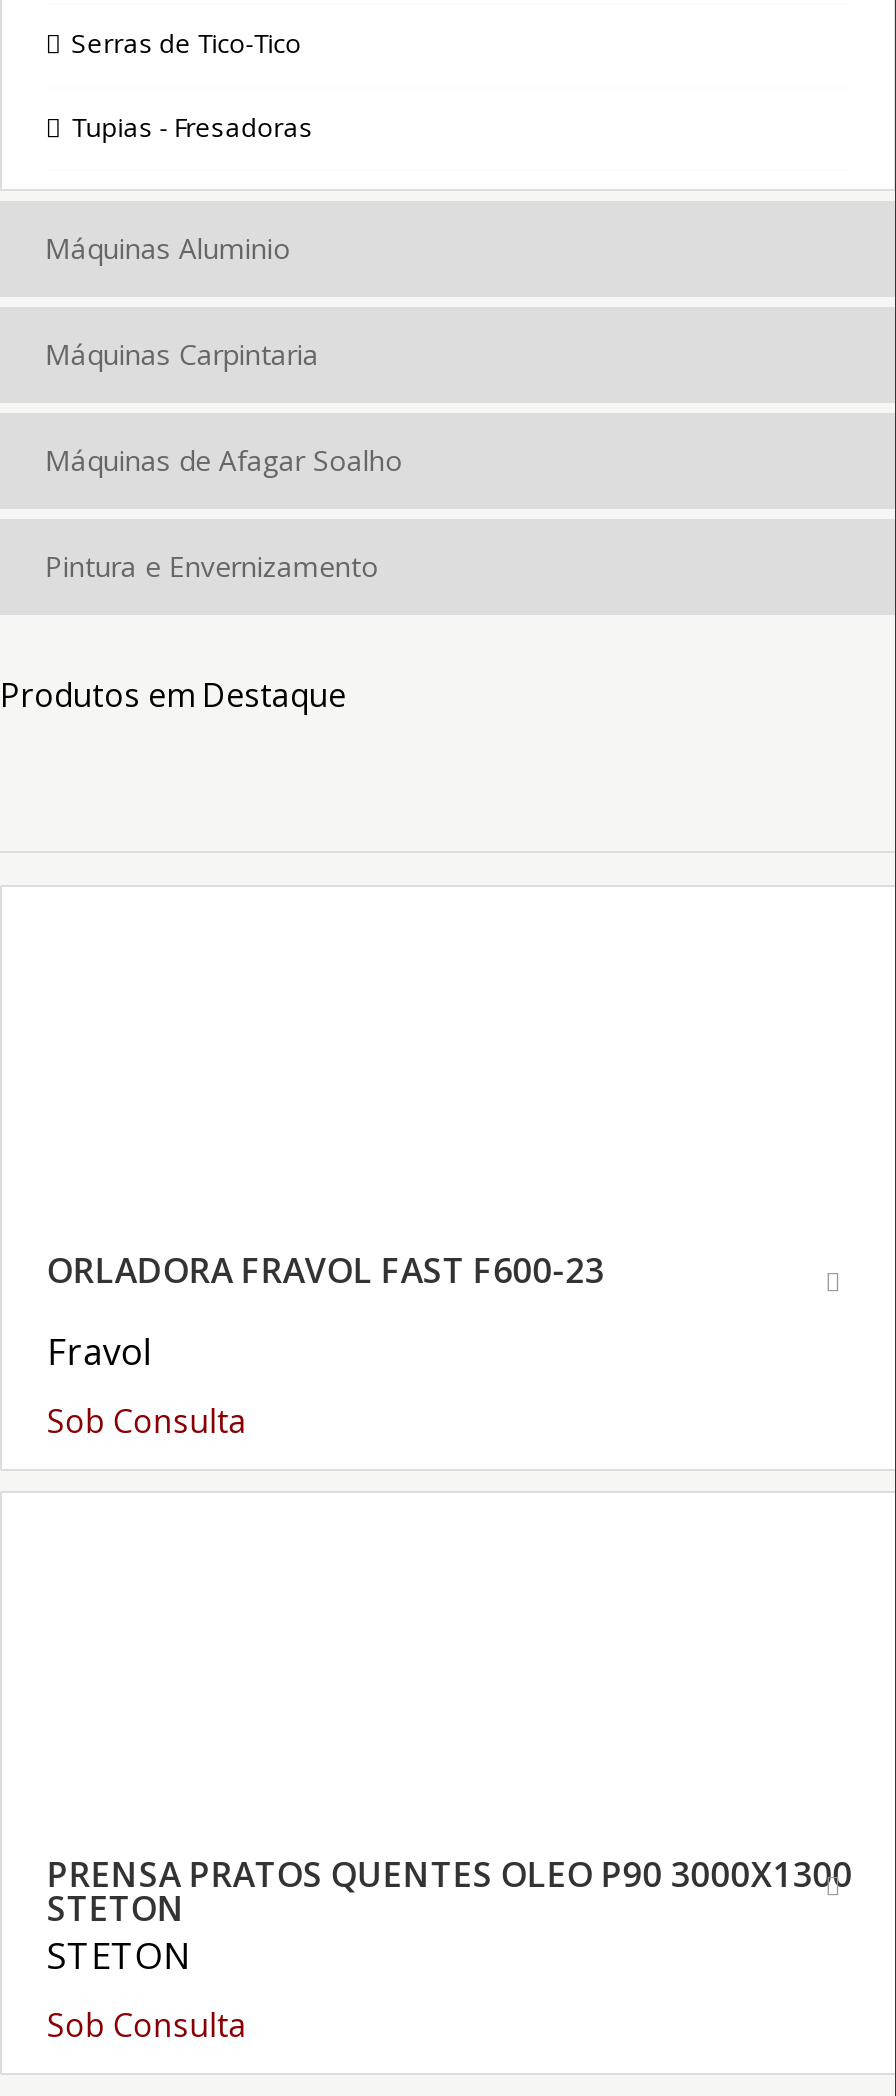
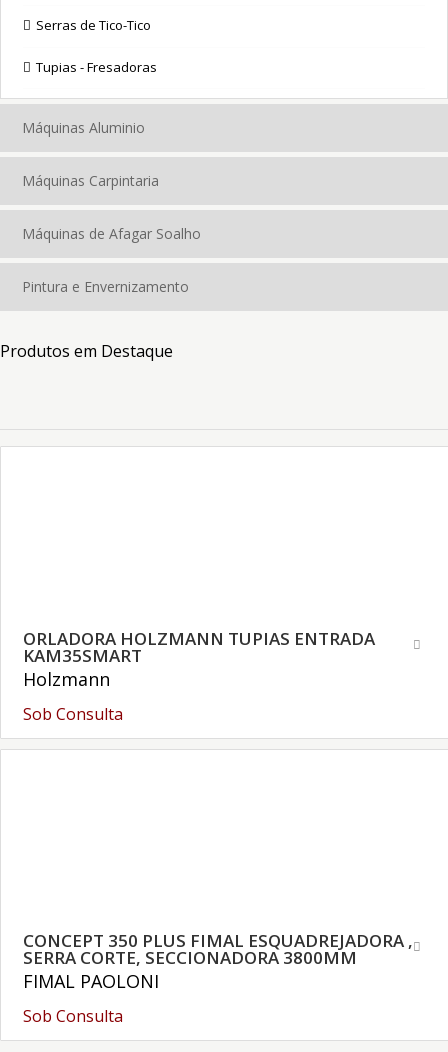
[47,1246,605,1374] ORLADORA FRAVOL FAST F600-23 | Fravol -> [23,626,375,690] ORLADORA HOLZMANN TUPIAS ENTRADA | KAM35SMART | Holzmann
[47,1850,853,1978] PRENSA PRATOS QUENTES OLEO P90 3000X1300 | STETON | STETON -> [23,929,413,993] CONCEPT 350 PLUS FIMAL ESQUADREJADORA , | SERRA CORTE, SECCIONADORA 3800MM | FIMAL PAOLONI

